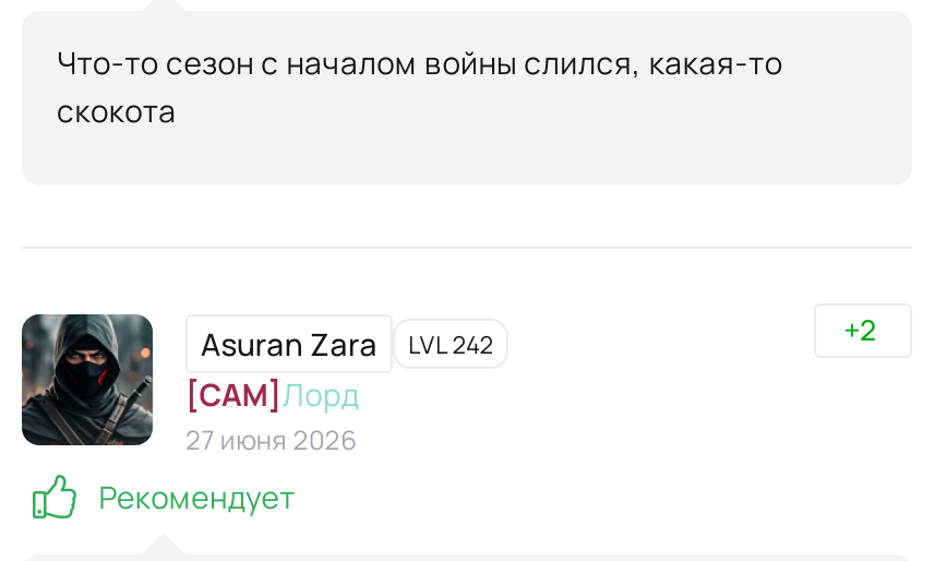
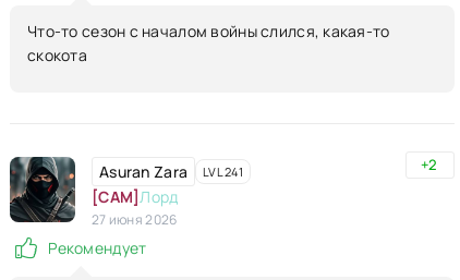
[201,324,493,365] Asuran Zara LVL 242 -> [99,161,243,182] Asuran Zara LVL 241

